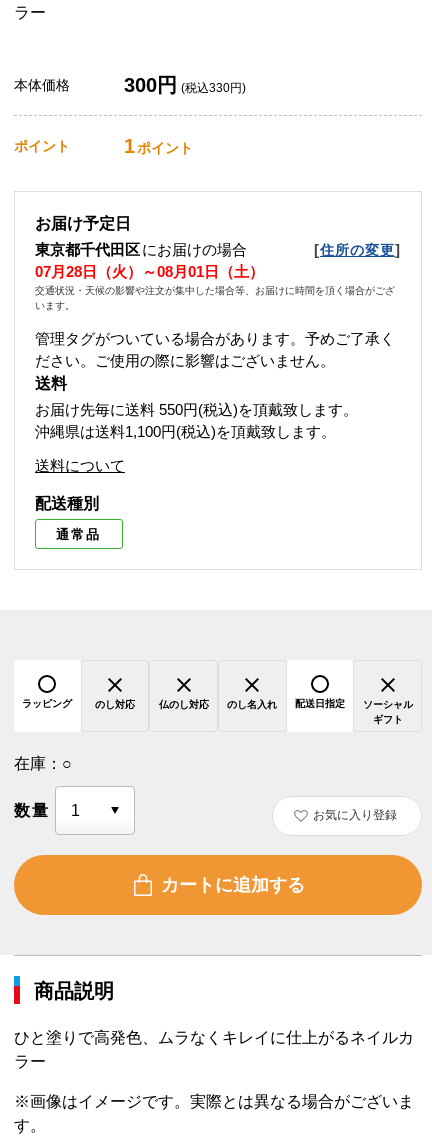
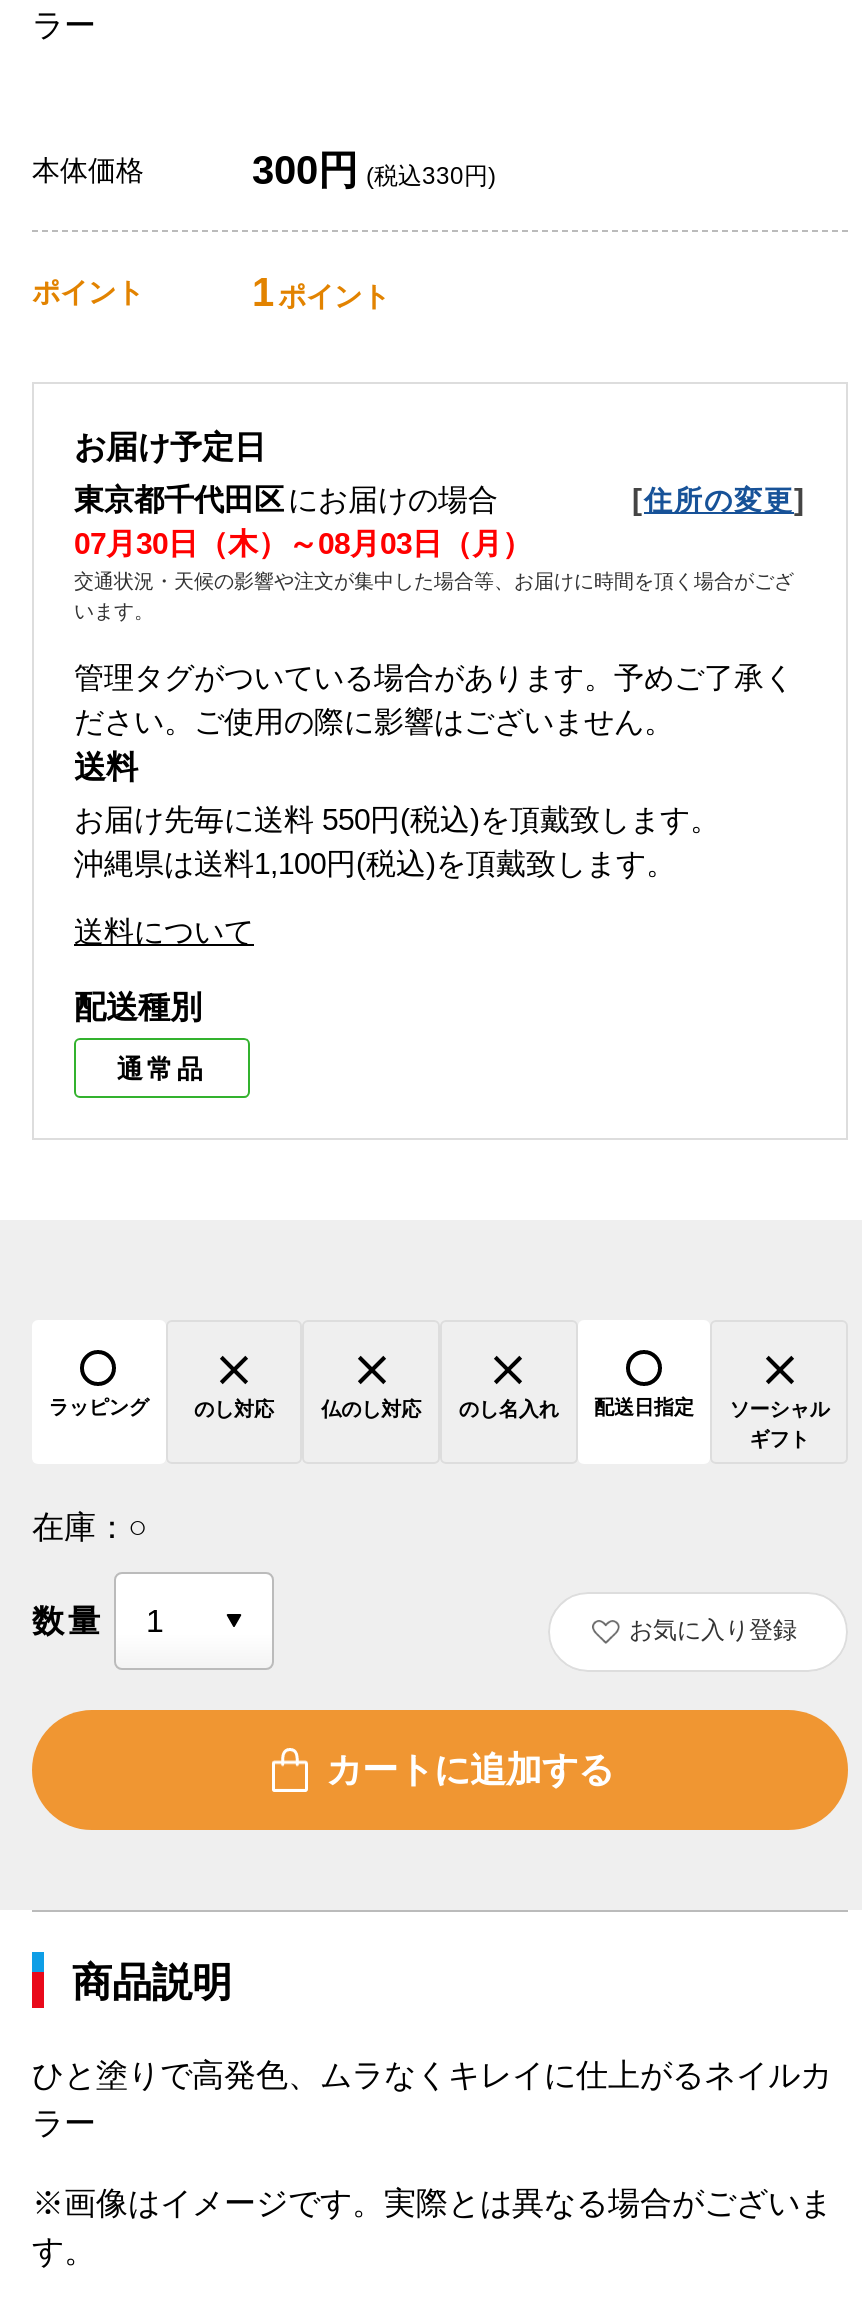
[35,263,264,280] 07月28日（火）～08月01日（土） -> [74,527,532,561] 07月30日（木）～08月03日（月）

